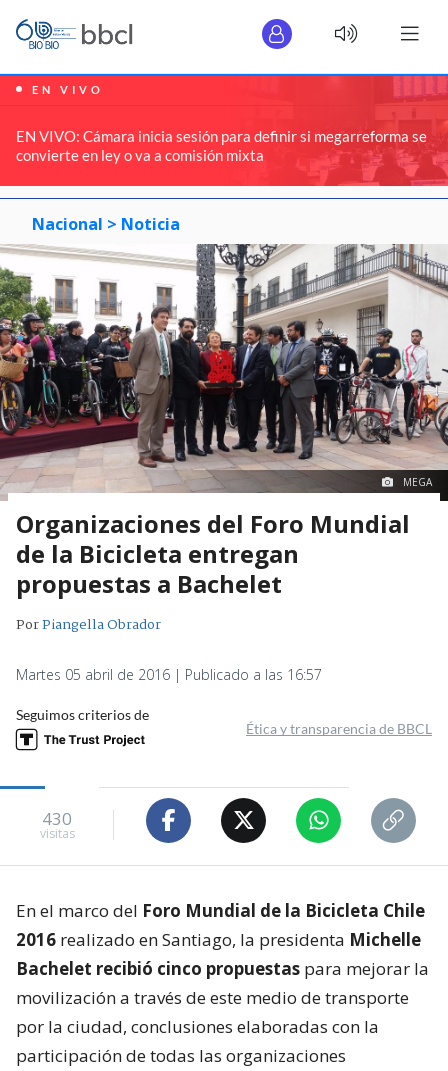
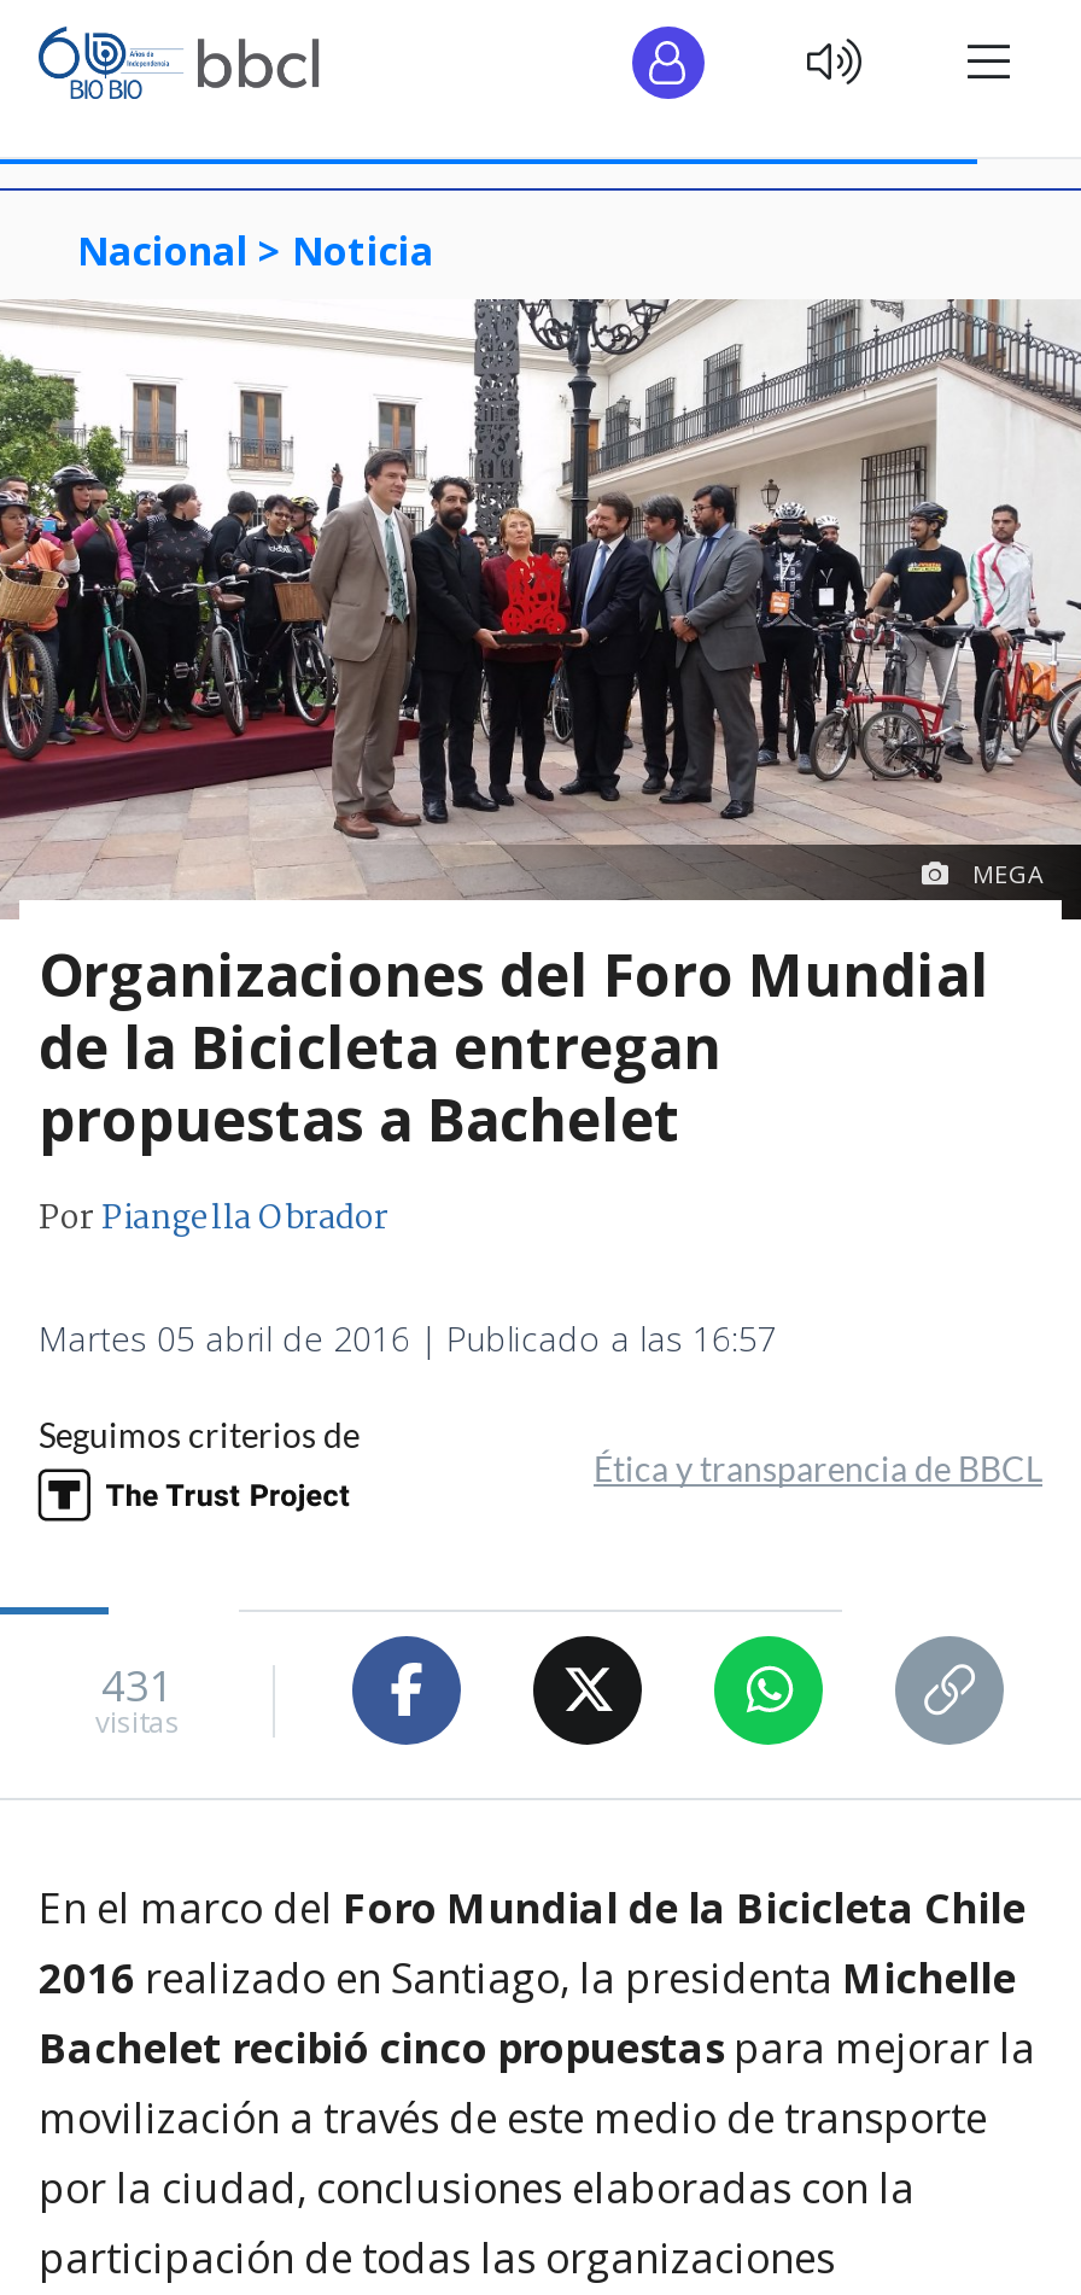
[3,73,445,188] [image] | EN VIVO | EN VIVO: Cámara inicia sesión para definir si megarreforma se | convierte en ley o va a comisión mixta -> none
[42,807,72,830] 430 -> [101,1659,174,1714] 431

